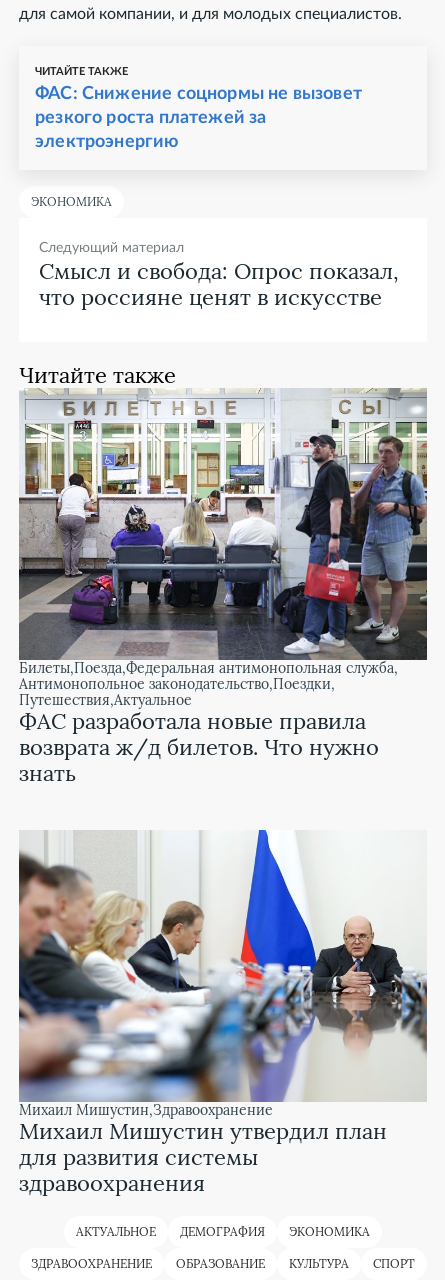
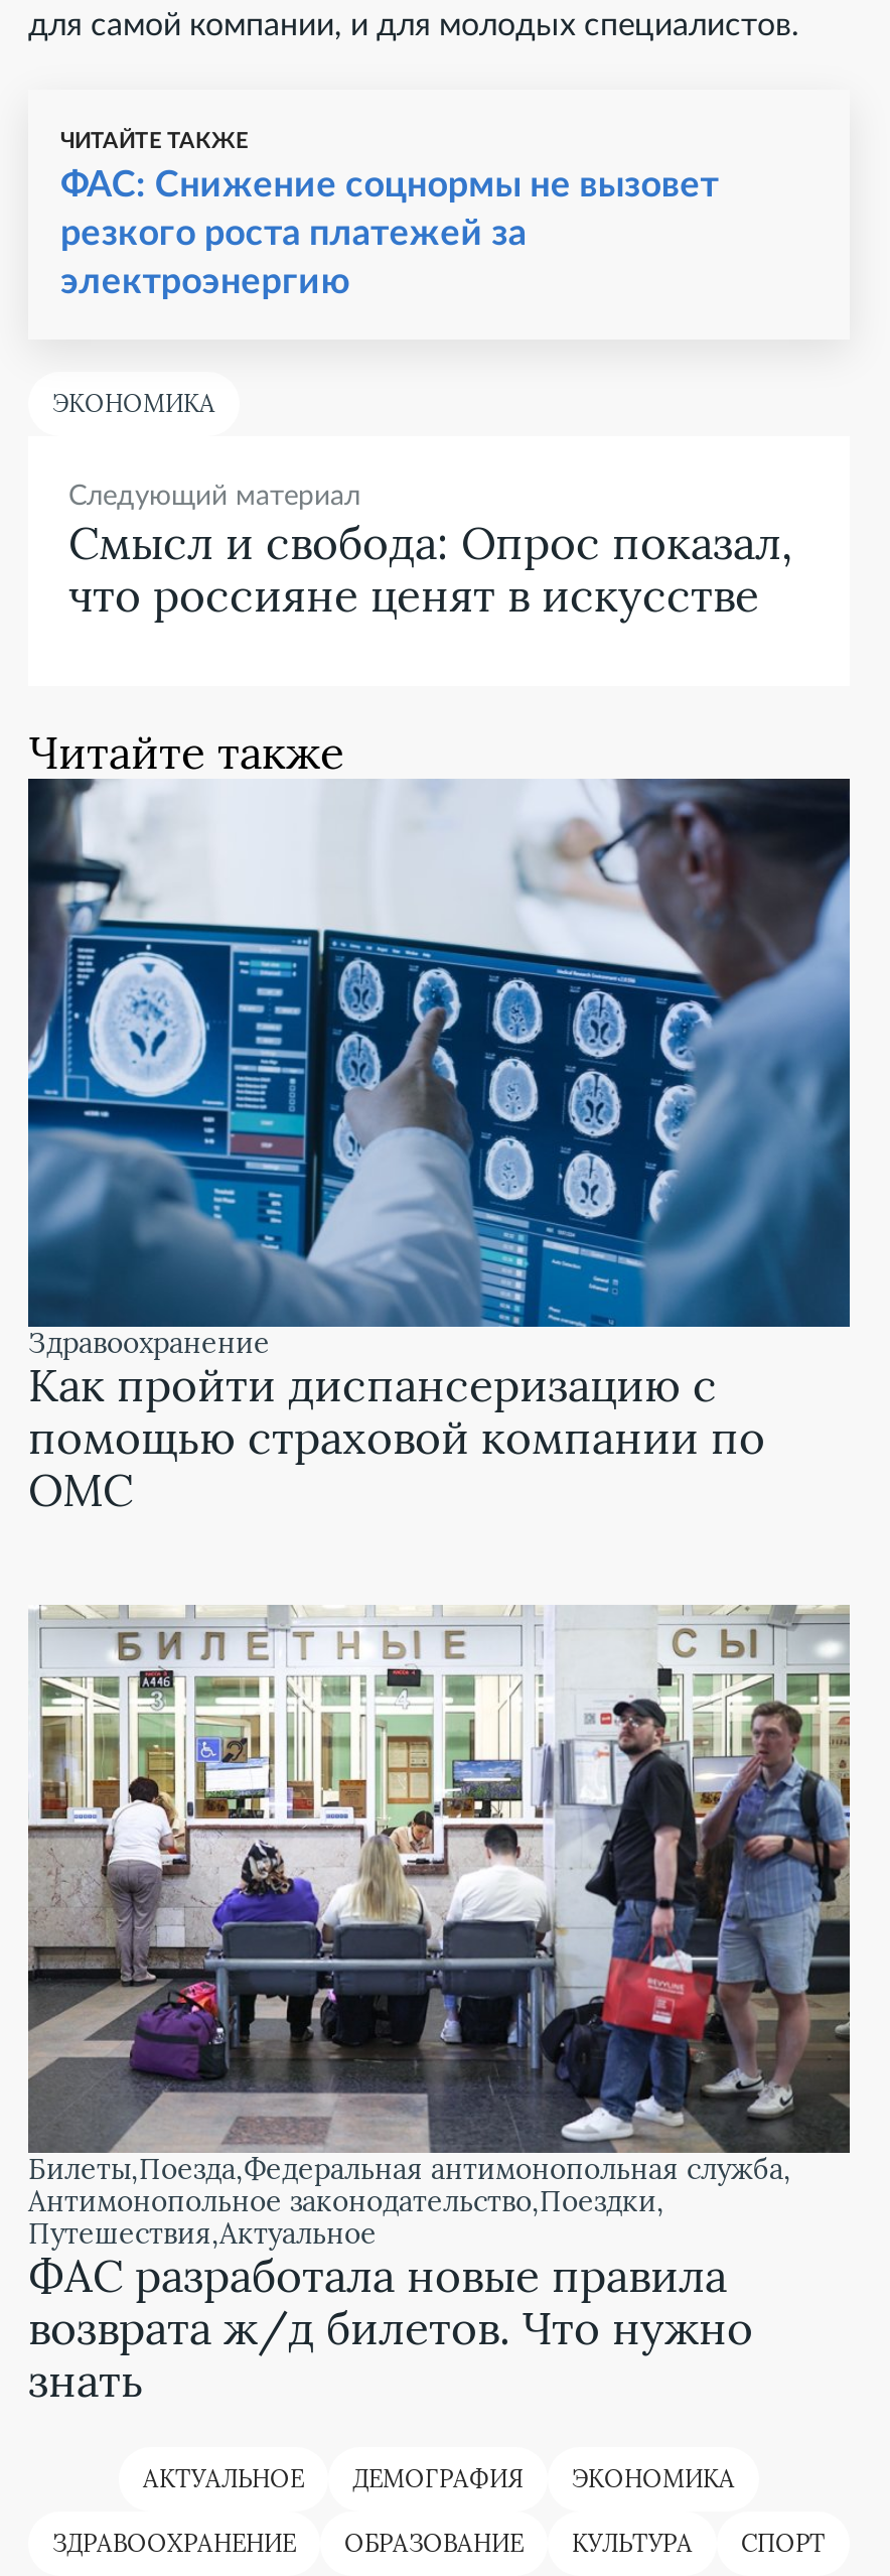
none -> [26,777,852,1519] [image] | Как пройти диспансеризацию с | помощью страховой компании по | ОМС
moved [18,387,429,787] -> [26,1603,854,2409]: [image] | билеты | поезда | ... | возврата ж/д билетов. Что нужно | знать
[18,829,428,1197] [image] | Михаил Мишустин | Михаил Мишустин утвердил план | для развития системы | здравоохранения -> none
moved [162,1101,273,1119] -> [46,1325,270,1361]: Здравоохранение

